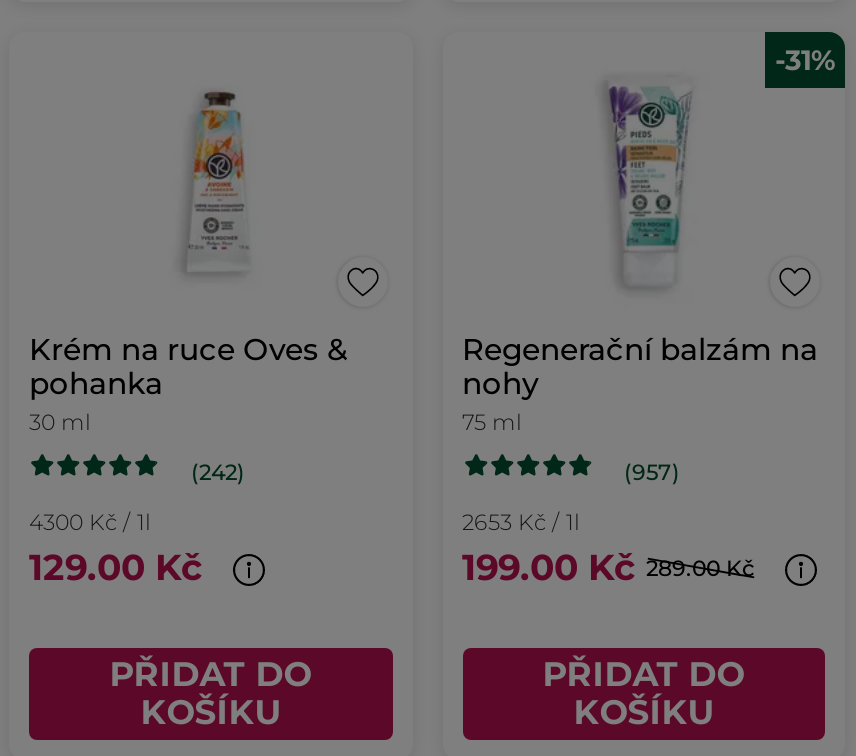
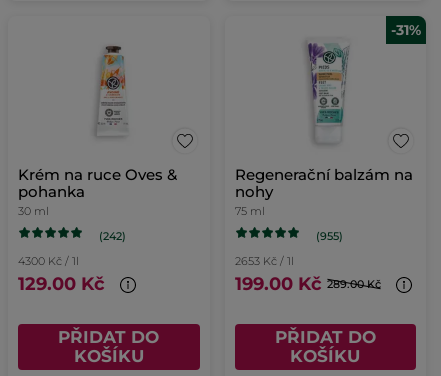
[624,458,680,486] (957) -> [315,229,342,243] (955)

